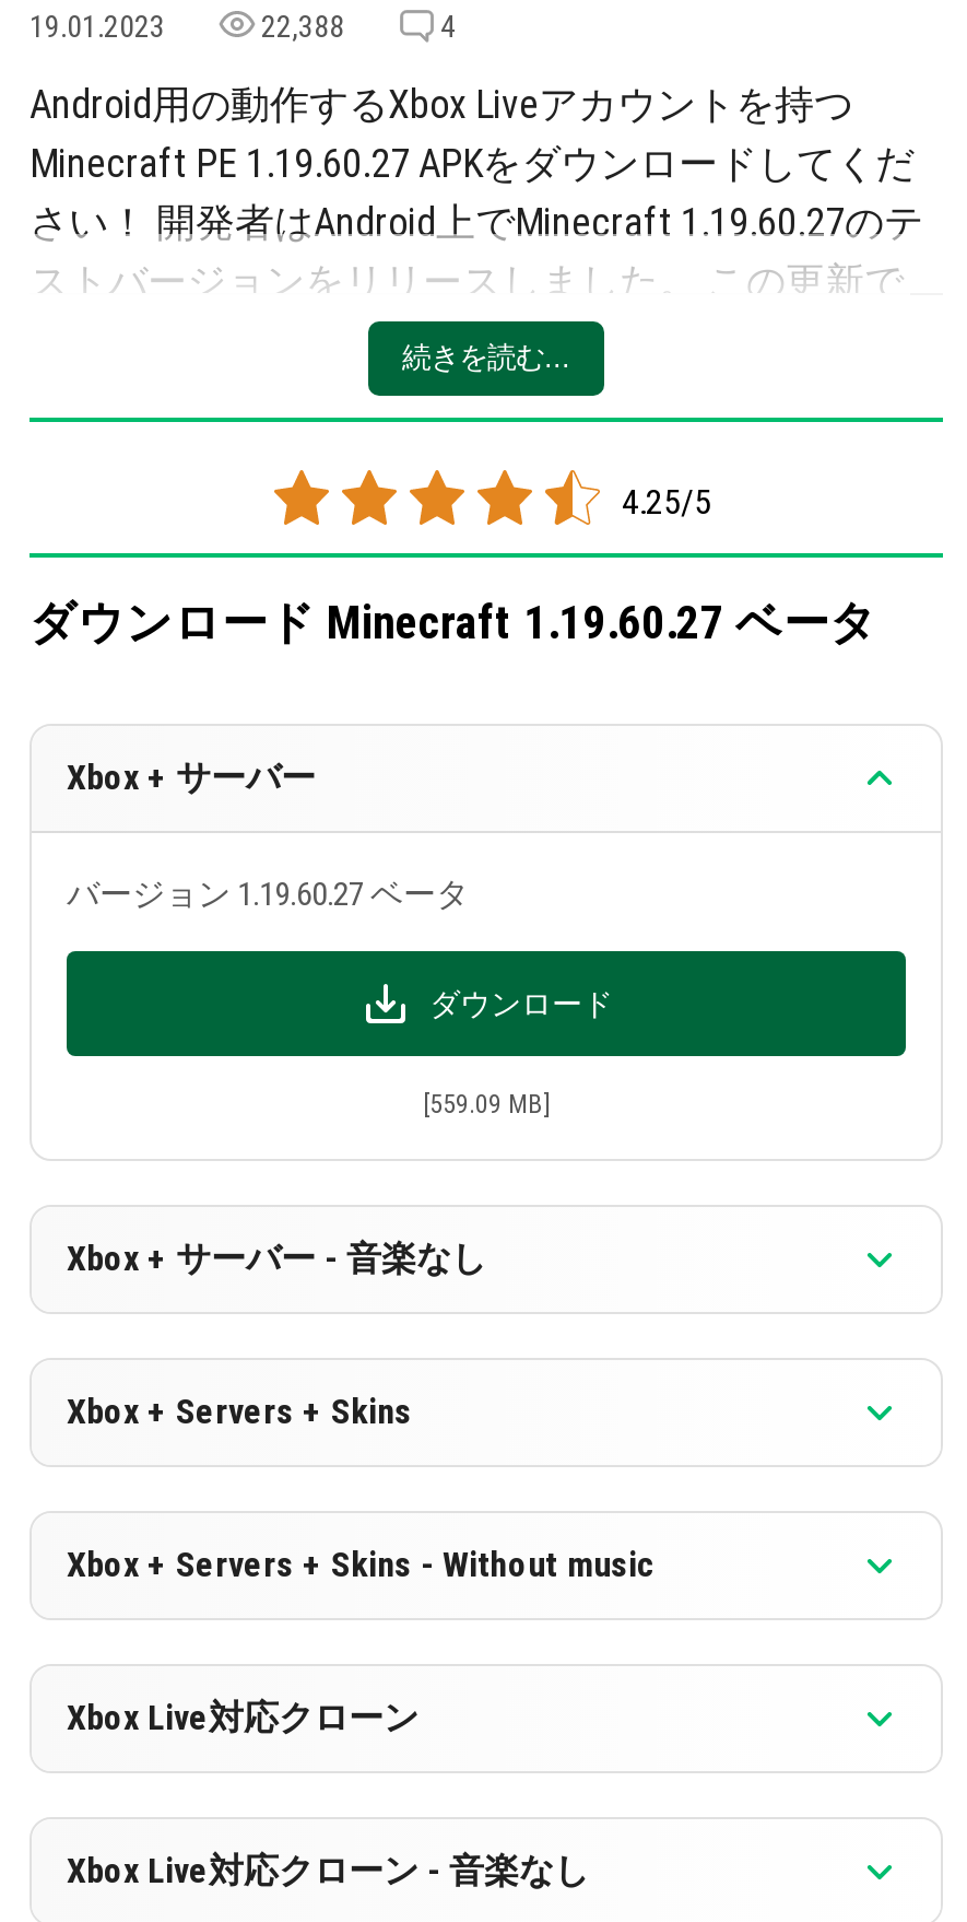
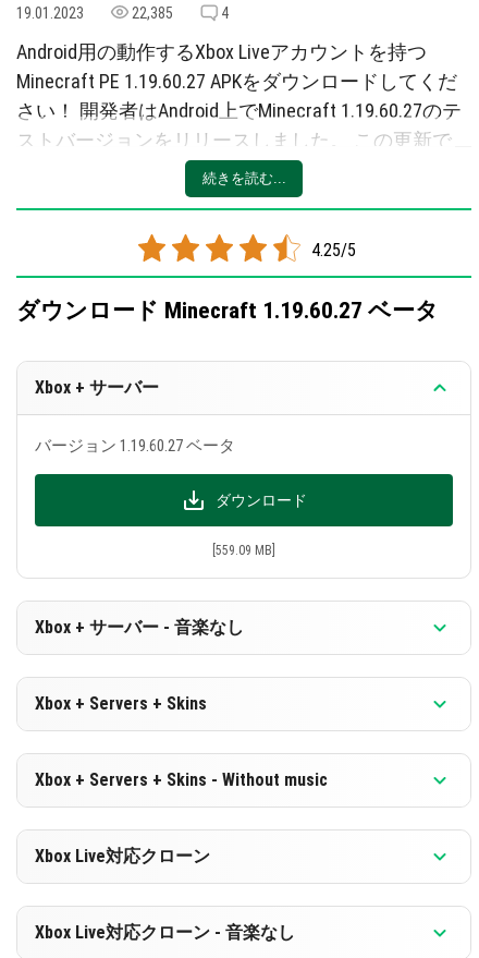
[261,9,344,44] 22,388 -> [132,4,173,22] 22,385

